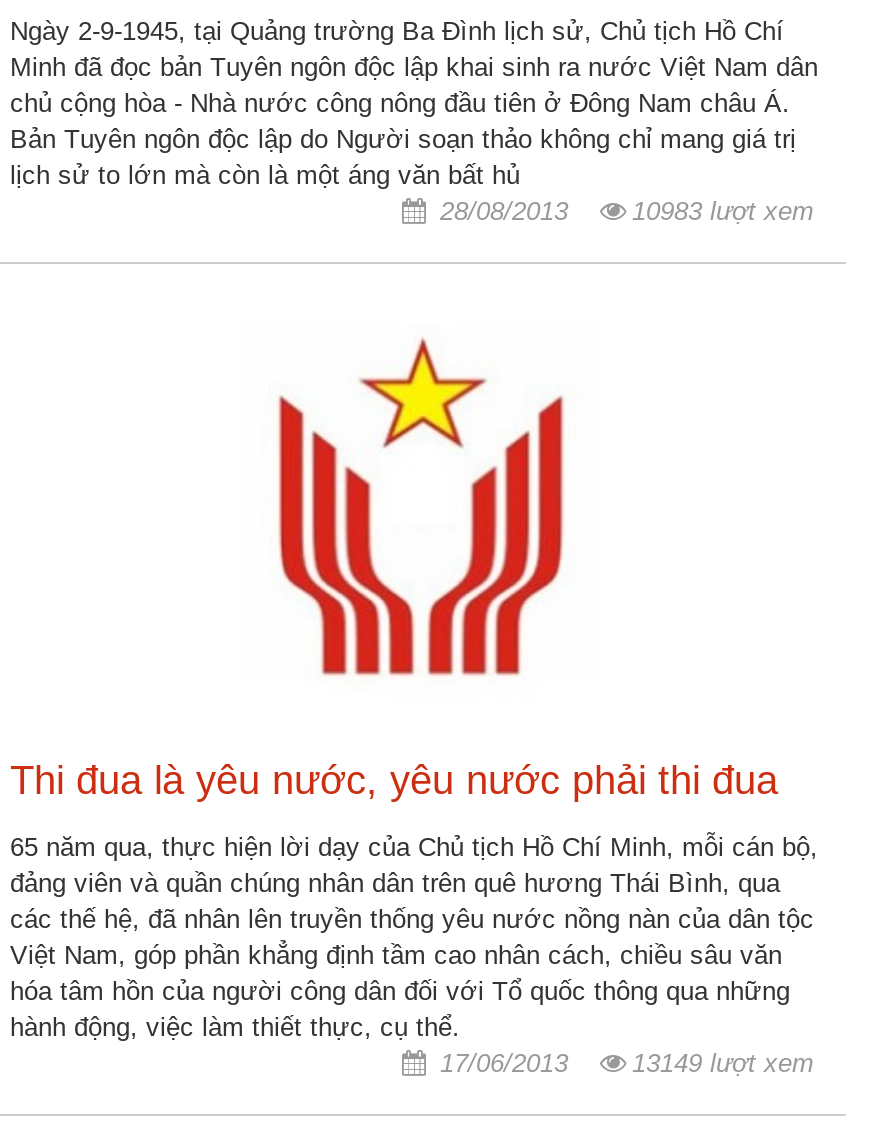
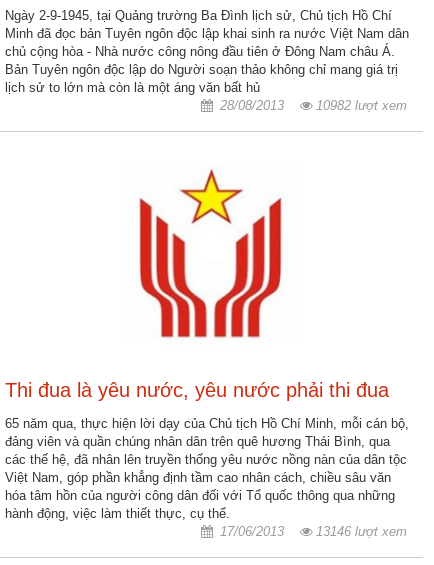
[432,197,814,227] 28/08/2013 10983 lượt xem -> [216,98,407,113] 28/08/2013 10982 lượt xem
[432,1048,814,1078] 17/06/2013 13149 lượt xem -> [216,524,407,539] 17/06/2013 13146 lượt xem

